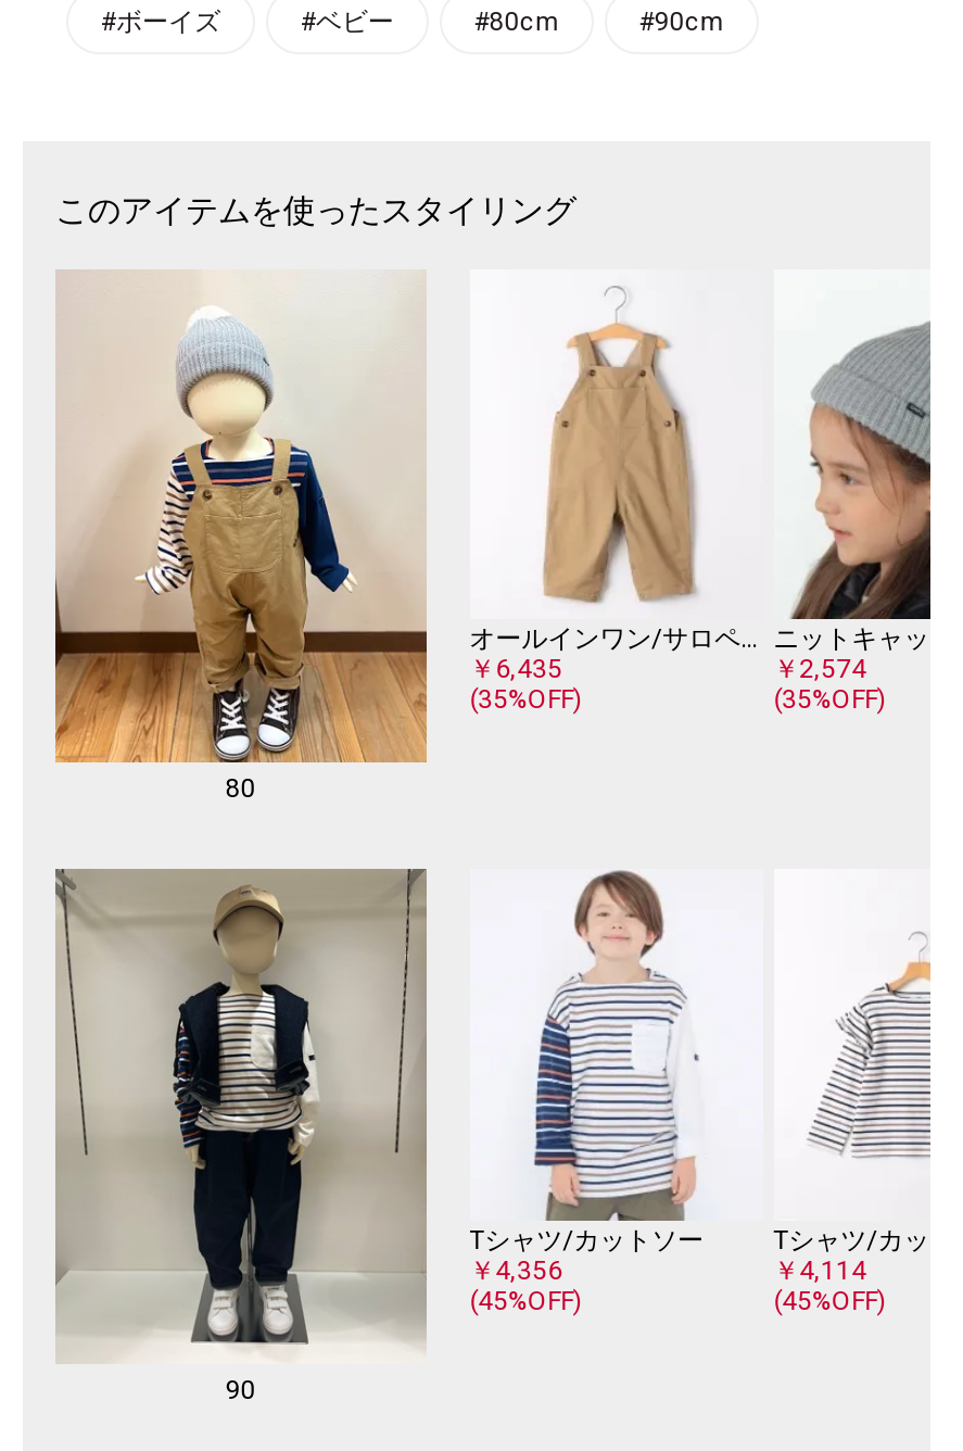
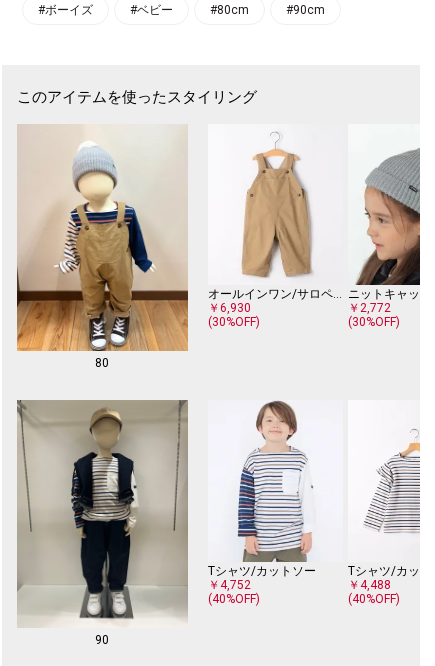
[469,654,582,715] ￥6,435 | (35%OFF) -> [208,301,259,329] ￥6,930 | (30%OFF)
[773,654,886,715] ￥2,574 | (35%OFF) -> [348,301,399,329] ￥2,772 | (30%OFF)
[469,1255,582,1316] ￥4,356 | (45%OFF) -> [208,578,259,606] ￥4,752 | (40%OFF)
[773,1255,886,1316] ￥4,114 | (45%OFF) -> [348,578,399,606] ￥4,488 | (40%OFF)

